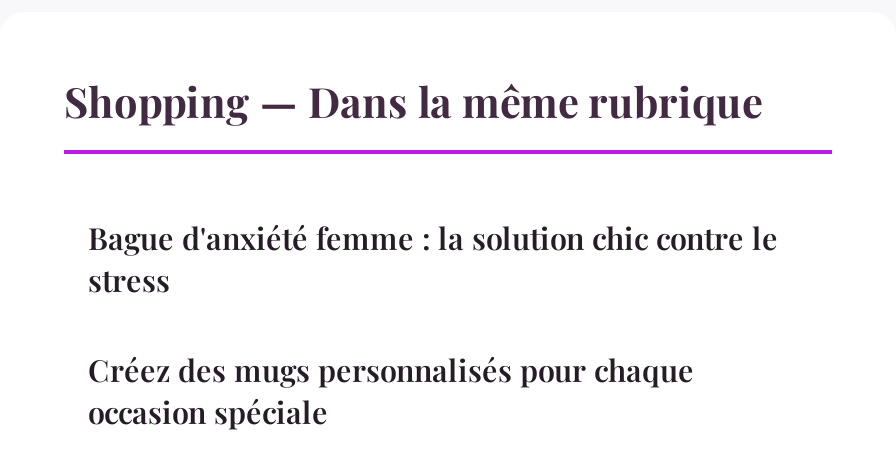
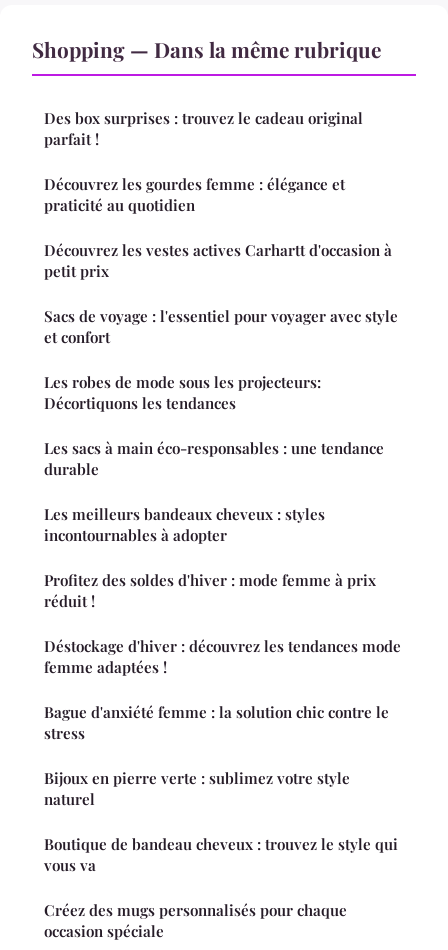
none -> [44,108,401,677] Des box surprises : trouvez le cadeau original | parfait ! | Découvrez les gourdes femme : élégance et | praticité au quotidien | Découvrez les vestes actives Carhartt d'occasion à | petit prix | Sacs de voyage : l'essentiel pour voyager avec style | et confort | Les robes de mode sous les projecteurs: | Décortiquons les tendances | Les sacs à main éco-responsables : une tendance | durable | Les meilleurs bandeaux cheveux : styles | incontournables à adopter | Profitez des soldes d'hiver : mode femme à prix | réduit ! | Déstockage d'hiver : découvrez les tendances mode | femme adaptées !
none -> [44,768,398,875] Bijoux en pierre verte : sublimez votre style | naturel | Boutique de bandeau cheveux : trouvez le style qui | vous va

